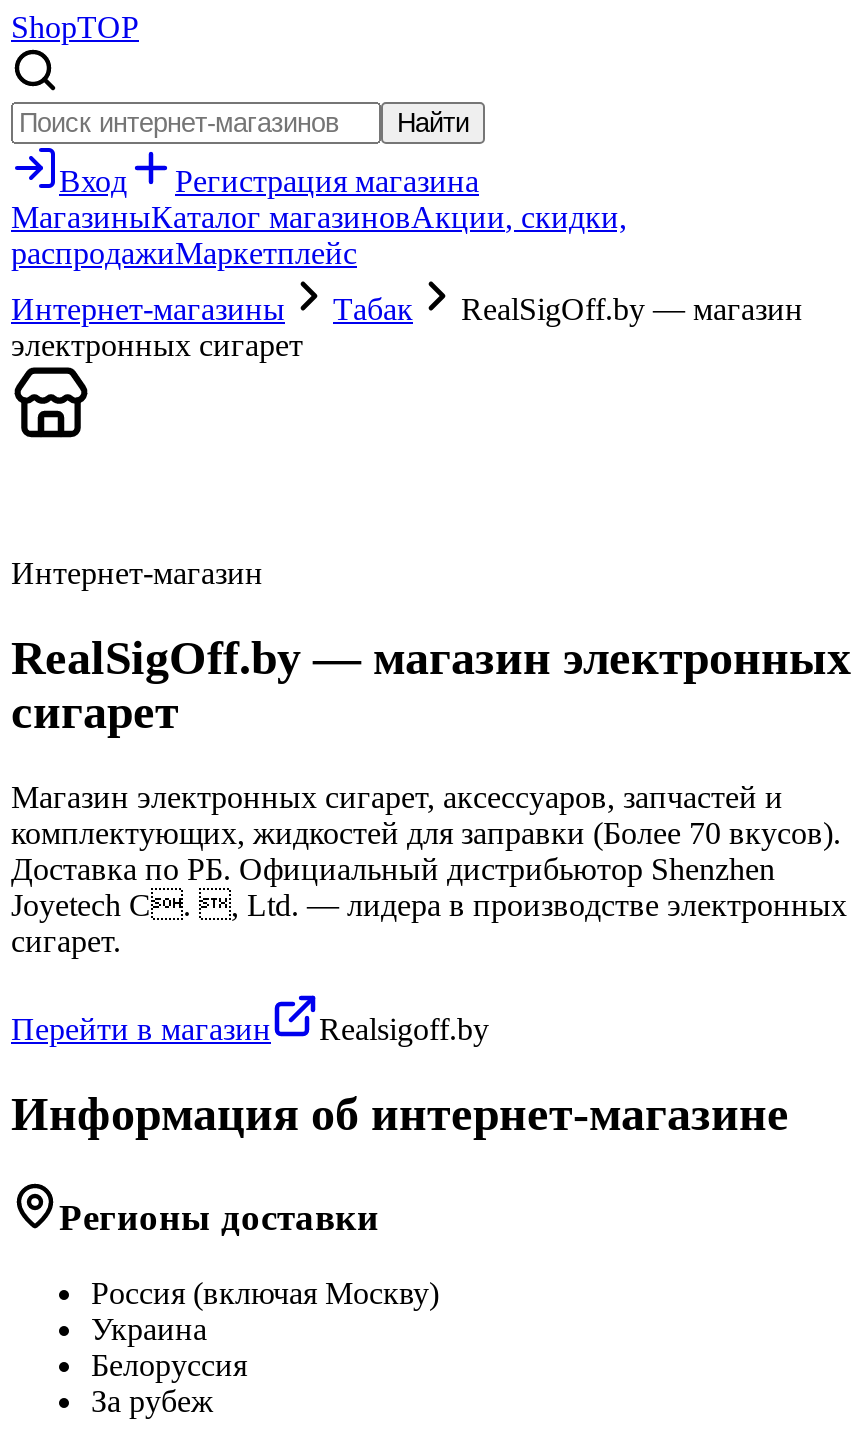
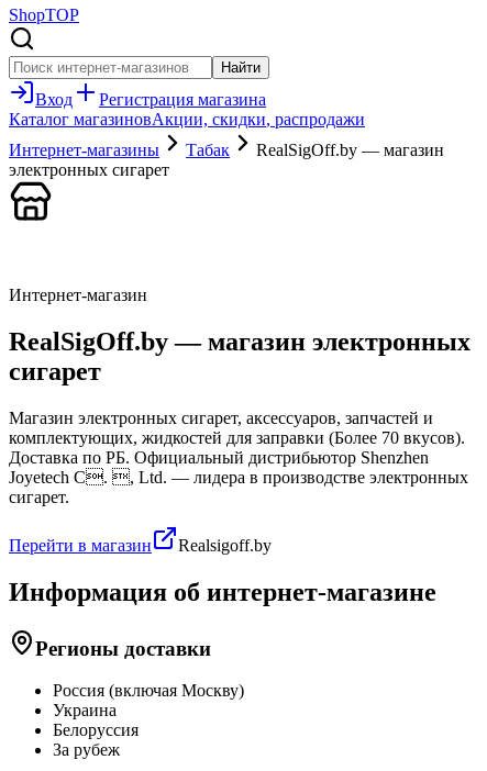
[11,200,627,270] МагазиныКаталог магазиновАкции, скидки, | распродажиМаркетплейс -> [9,110,365,128] Каталог магазиновАкции, скидки, распродажи

